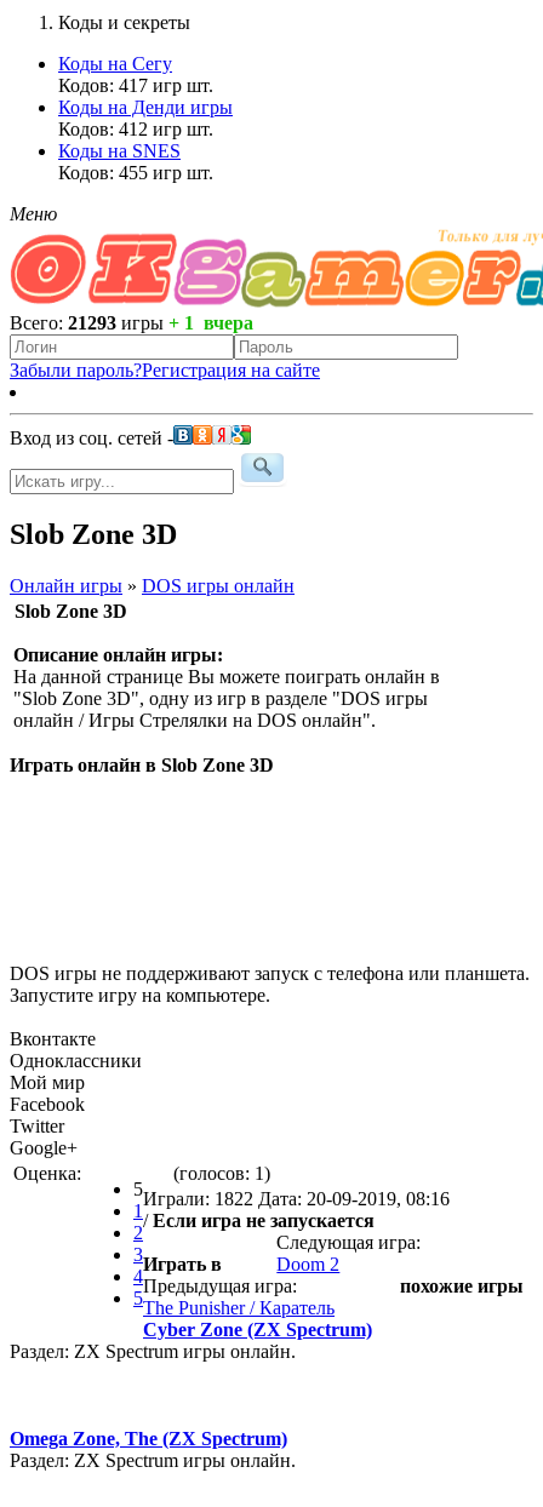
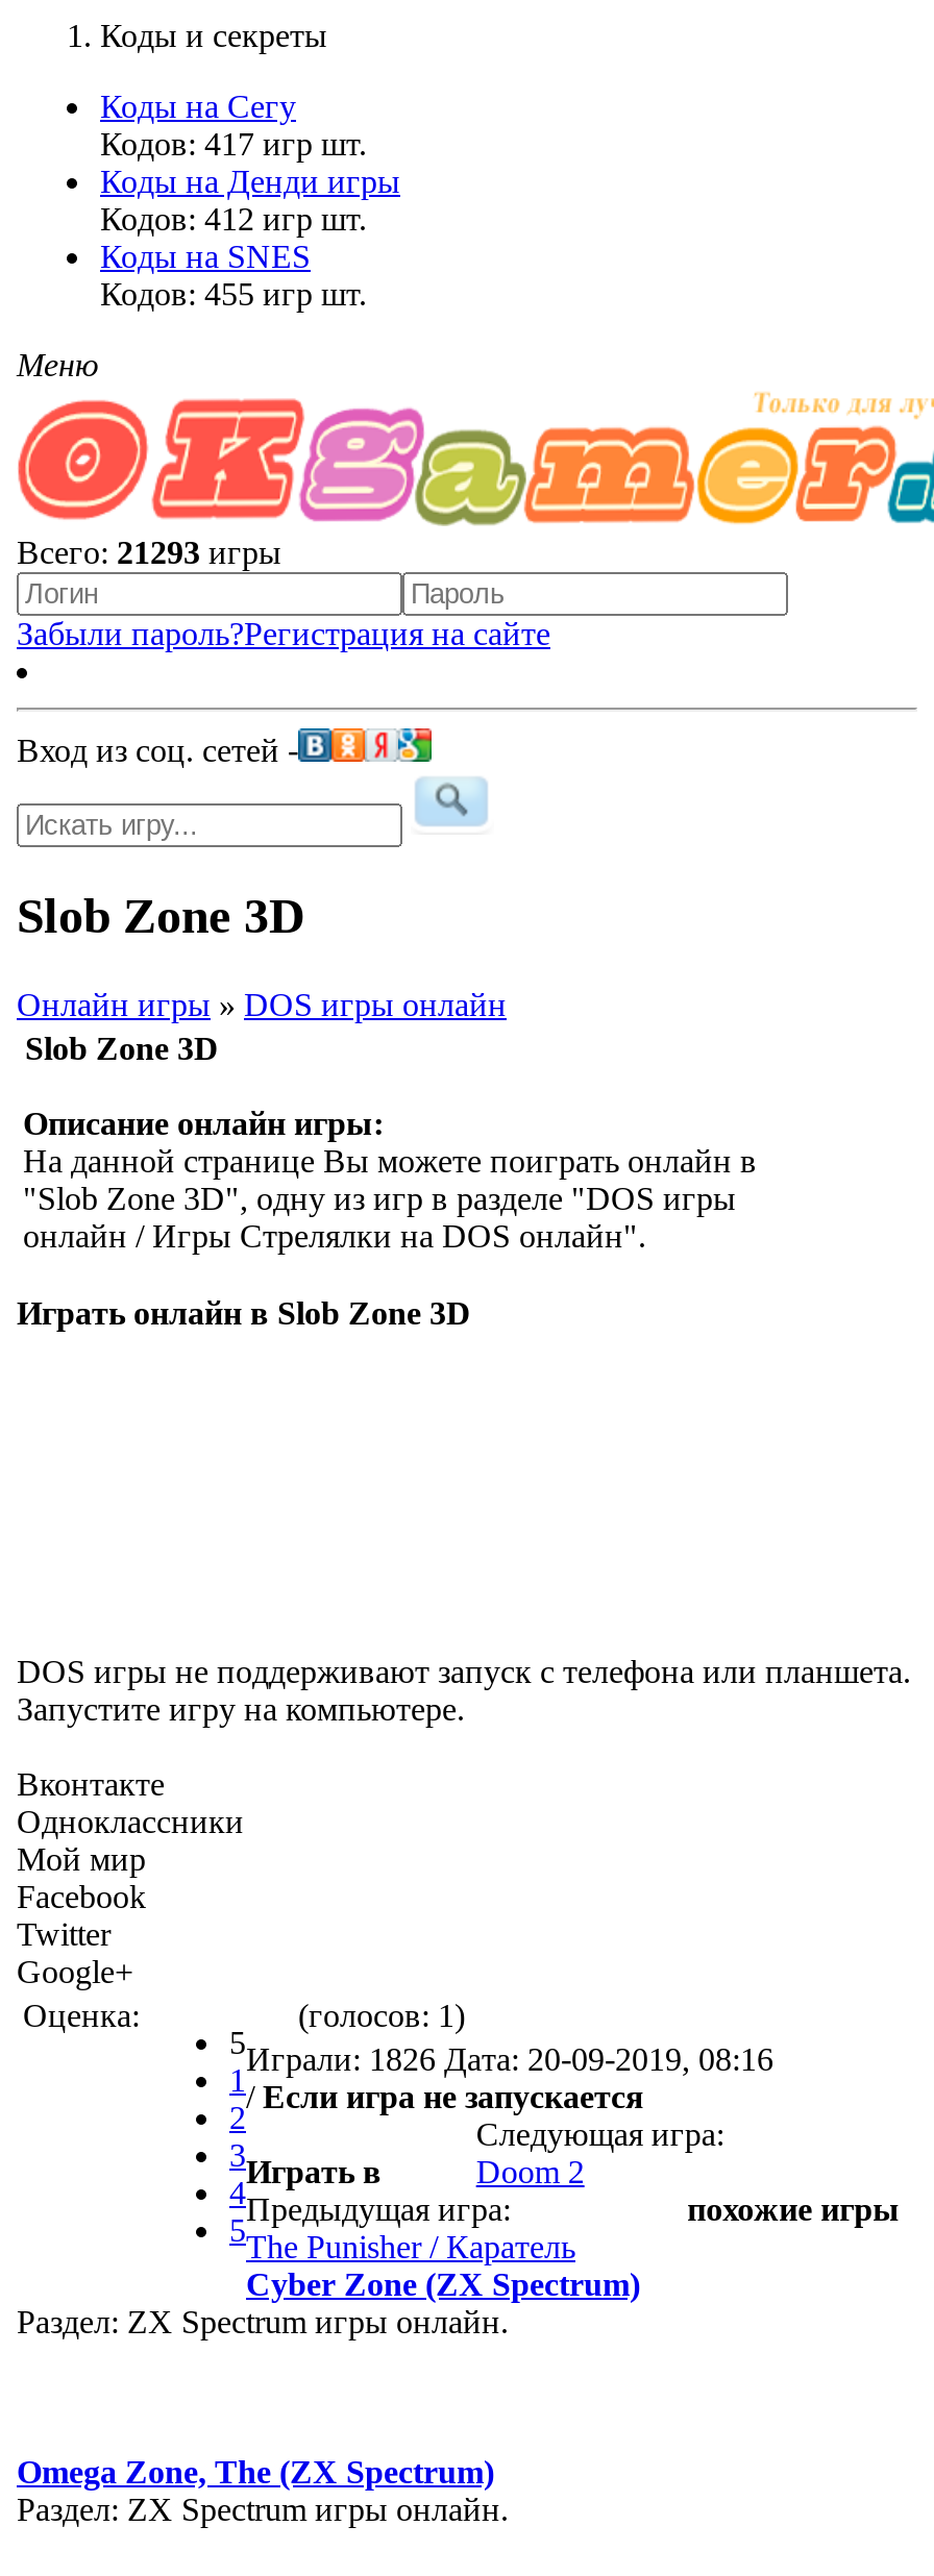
[10,313,253,333] Всего: 21293 игры + 1 вчера -> [17,535,281,570] Всего: 21293 игры
[133,1178,450,1209] 5 Играли: 1822 Дата: 20-09-2019, 08:16 -> [229,2024,773,2076] 5 Играли: 1826 Дата: 20-09-2019, 08:16

